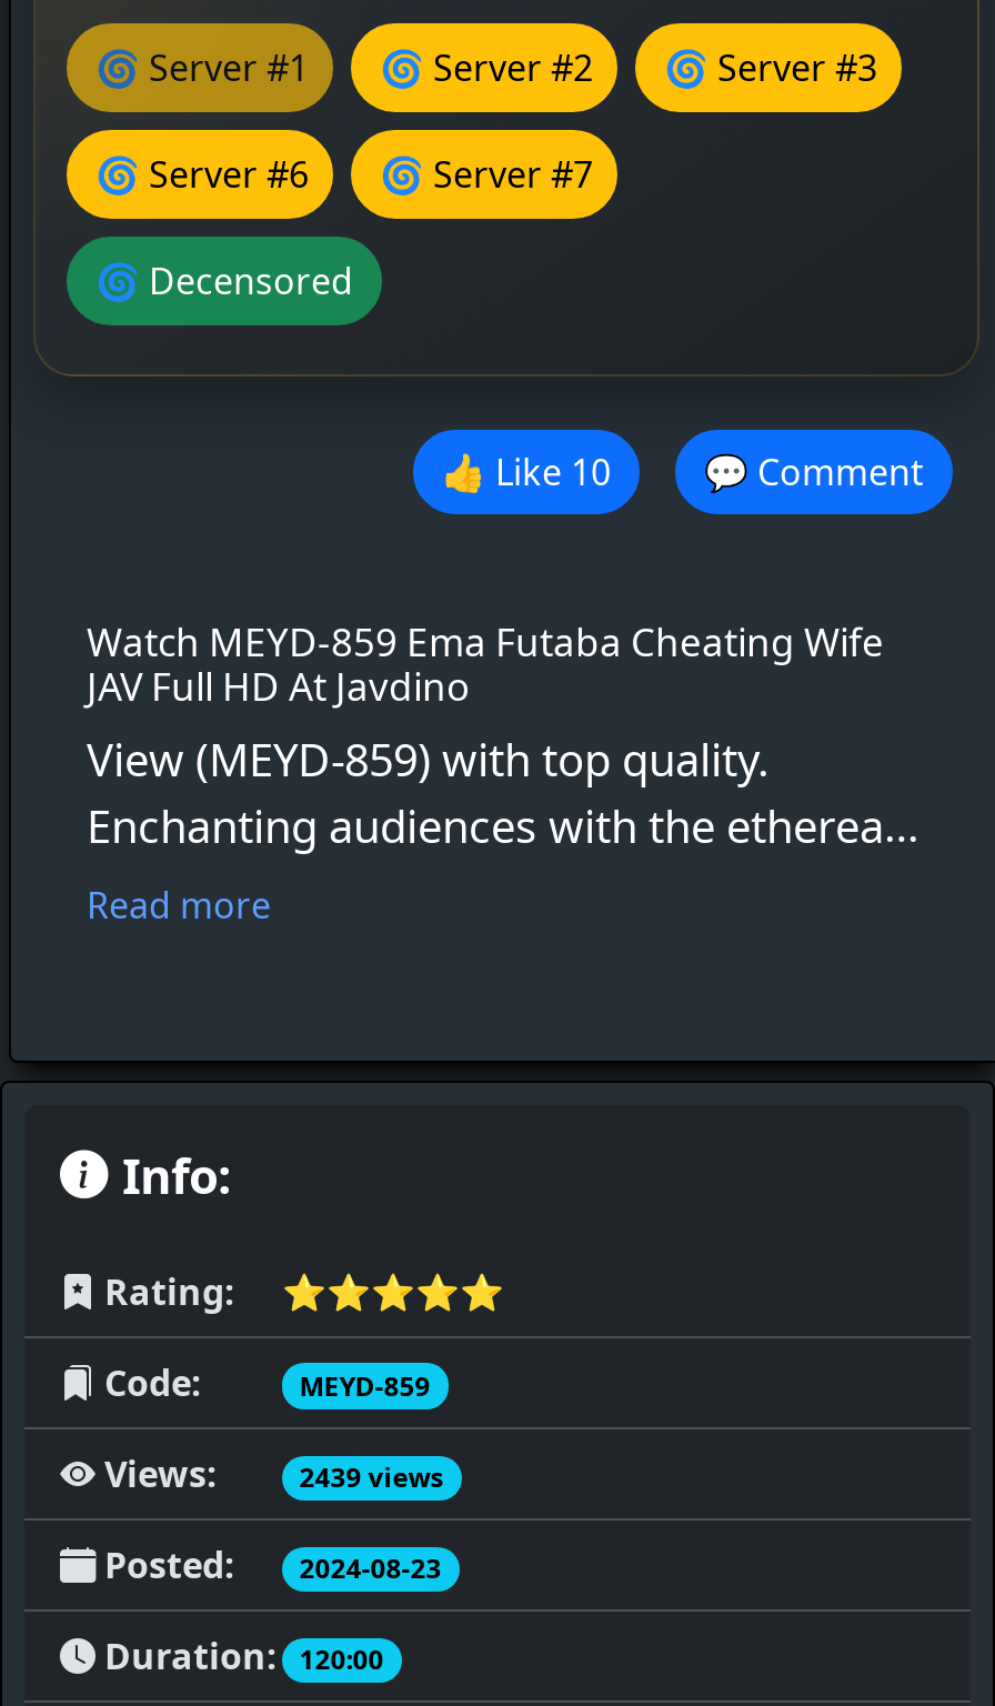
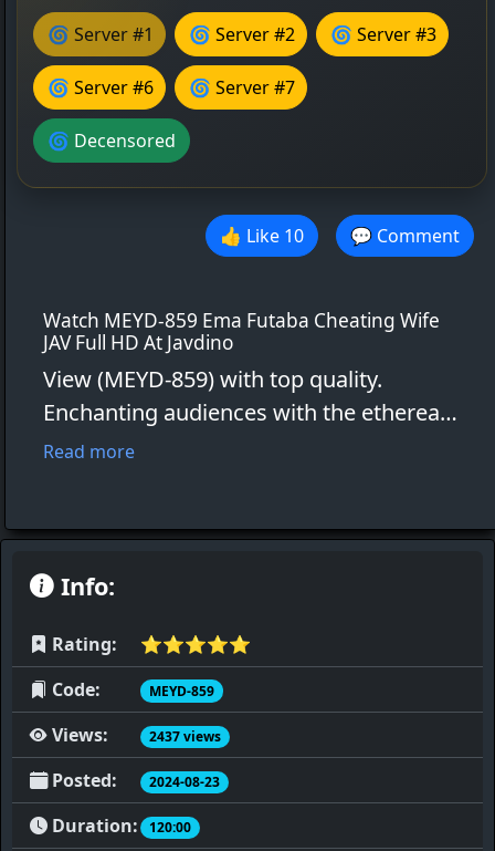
[299,1458,444,1496] 2439 views -> [149,727,221,746] 2437 views

